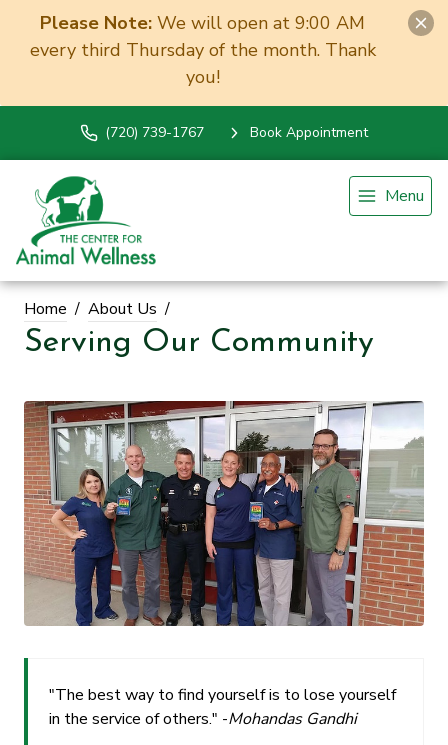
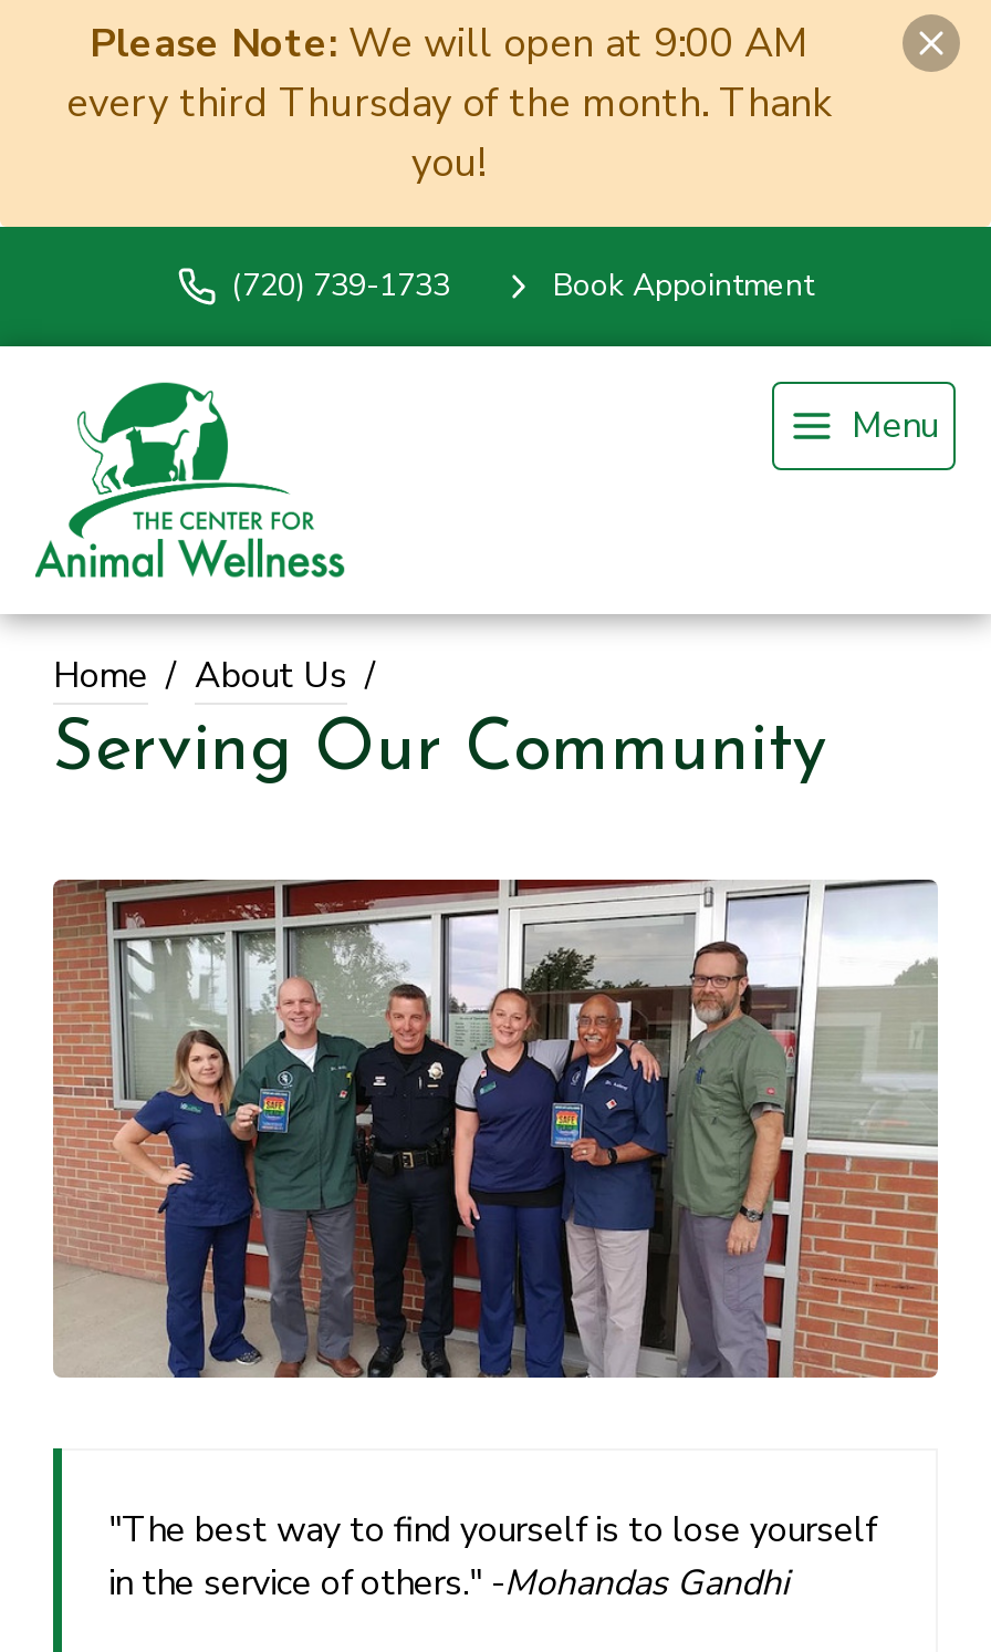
[104,123,203,142] (720) 739-1767 -> [231,265,450,307] (720) 739-1733

